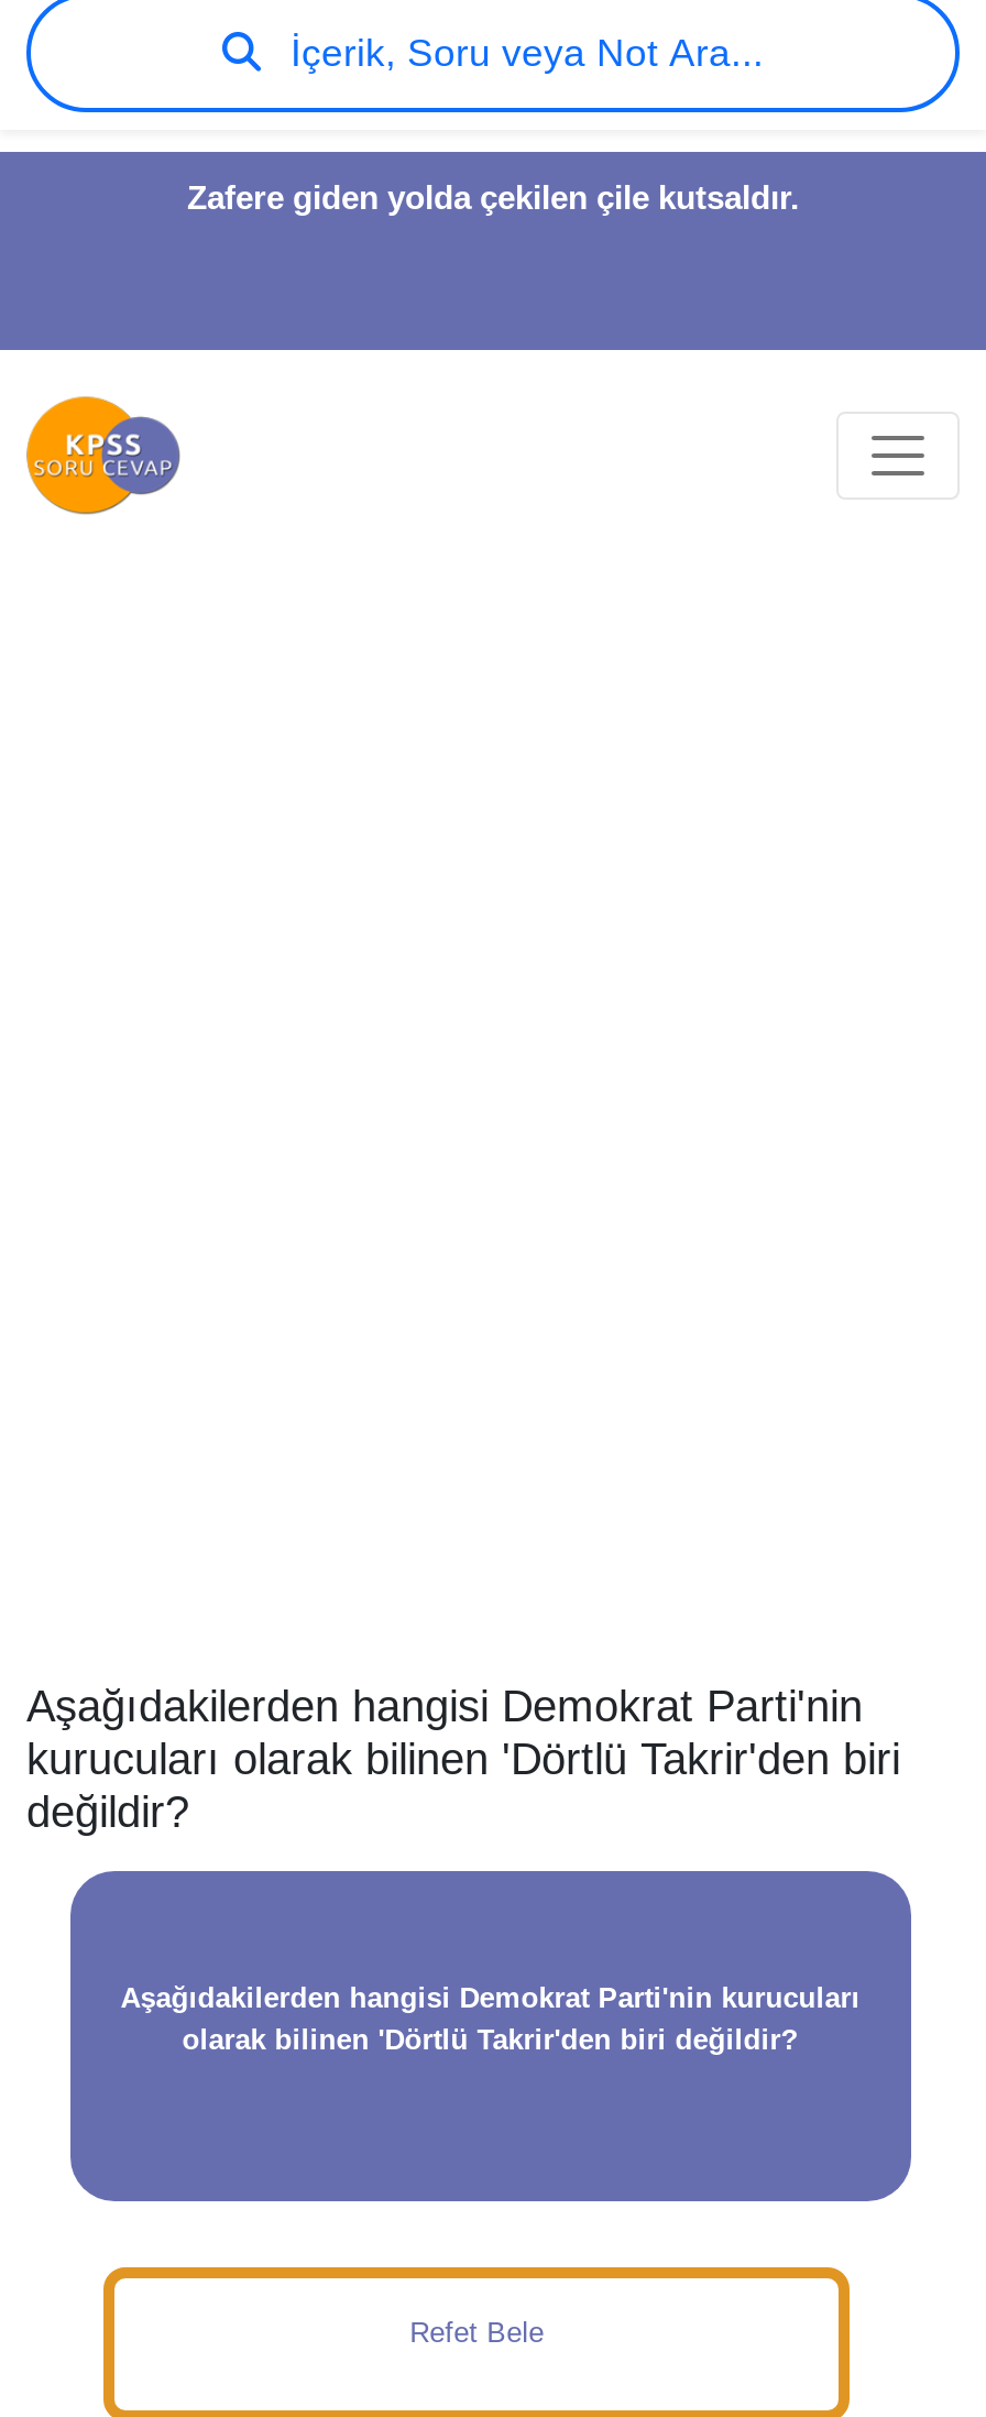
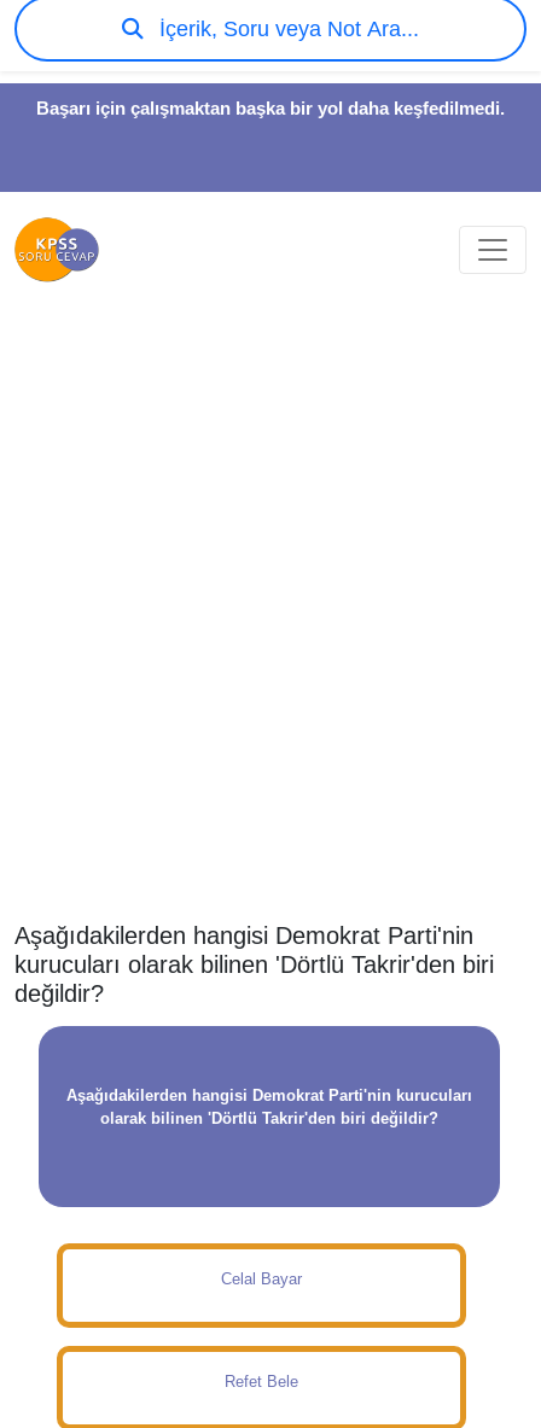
[187,178,799,216] Zafere giden yolda çekilen çile kutsaldır. -> [36,98,505,118] Başarı için çalışmaktan başka bir yol daha keşfedilmedi.
none -> [221,1270,302,1288] Celal Bayar

